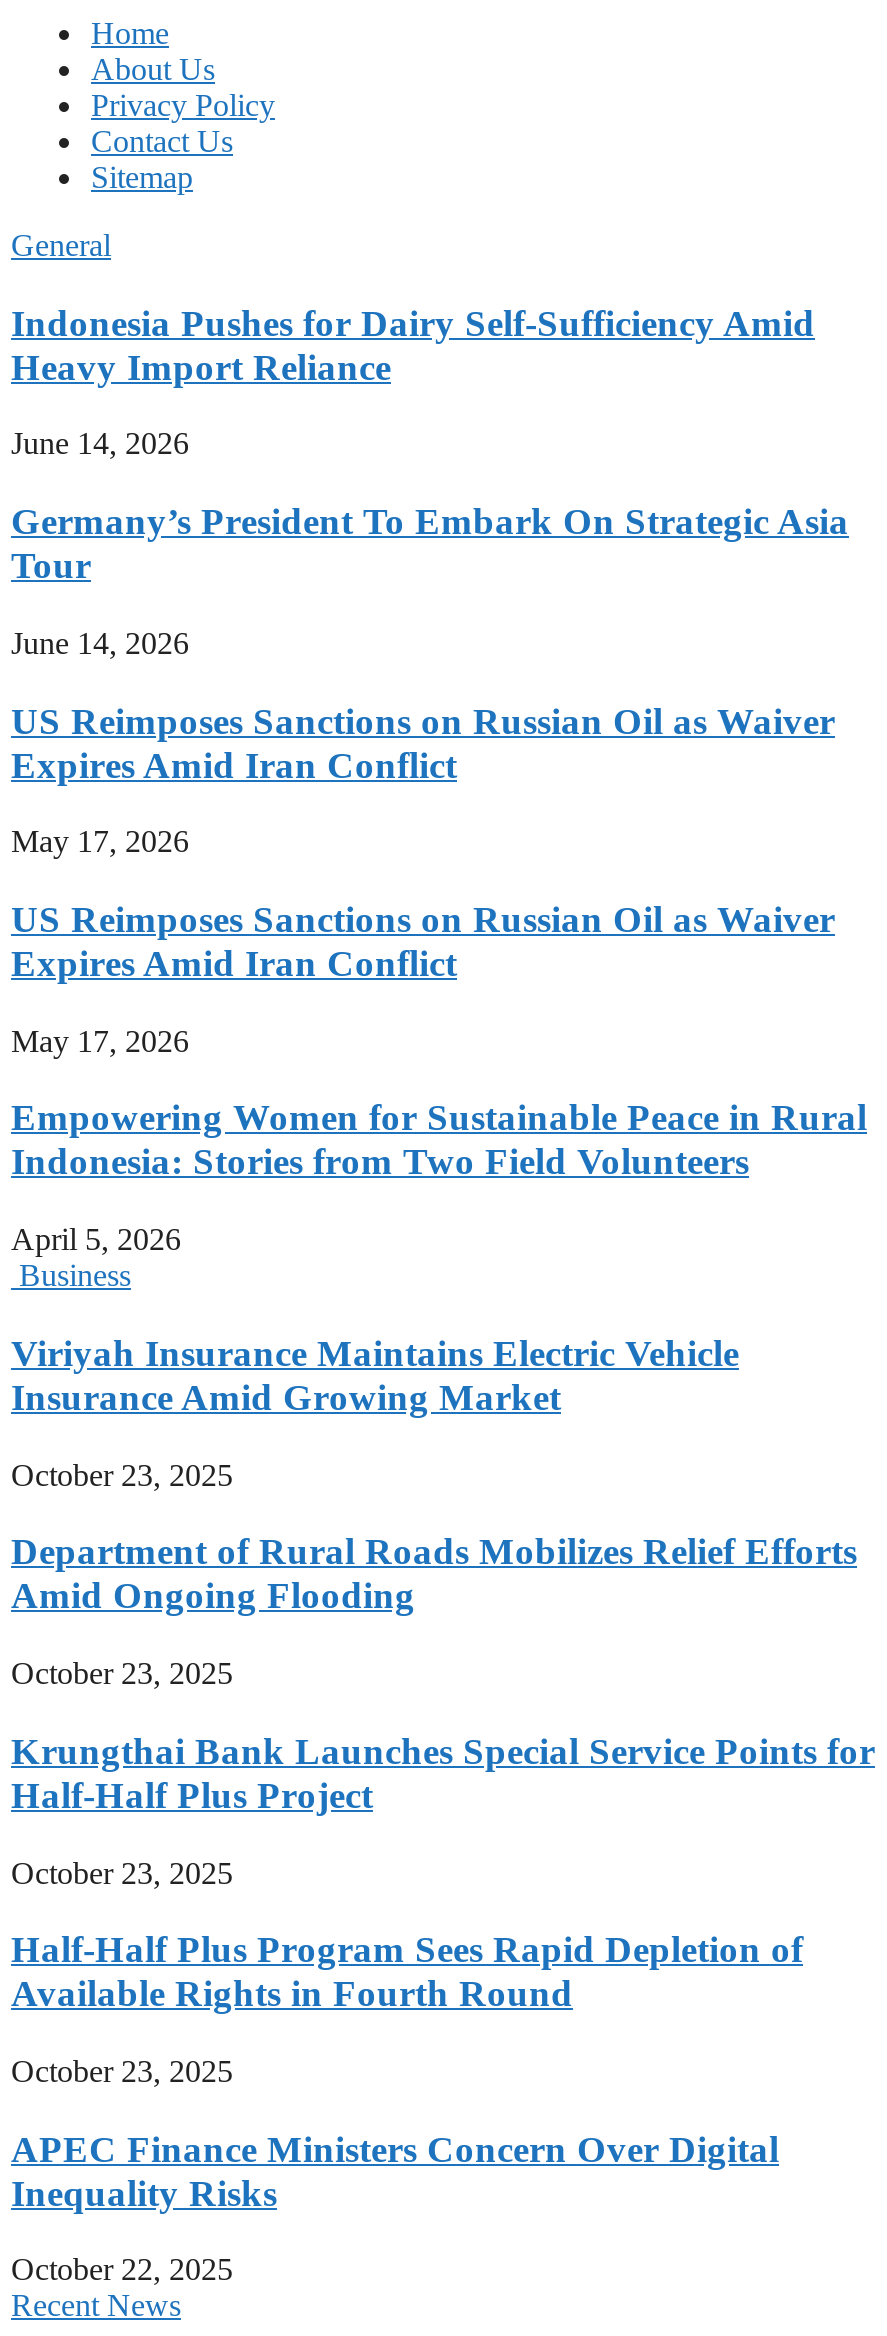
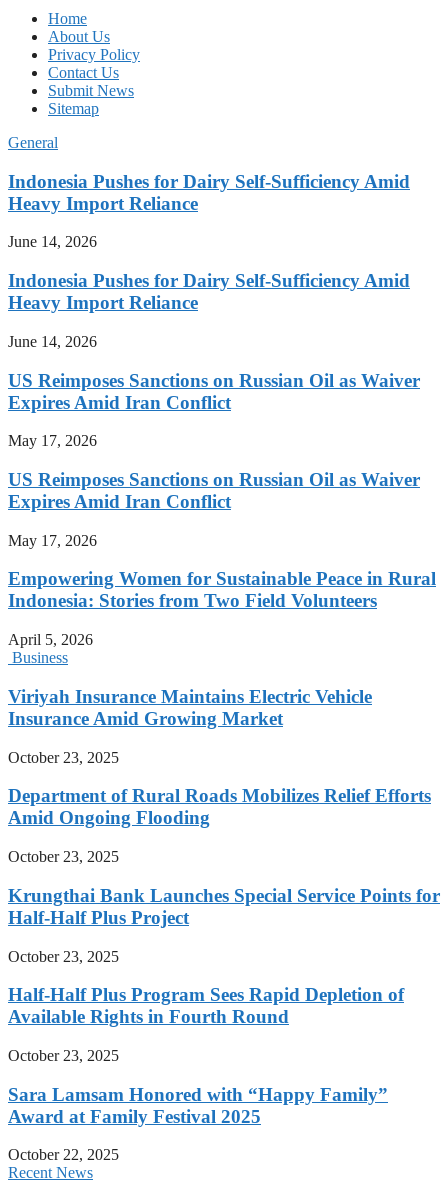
none -> [48,82,134,99] Submit News
[11,500,849,586] Germany’s President To Embark On Strategic Asia | Tour -> [8,270,410,313] Indonesia Pushes for Dairy Self-Sufficiency Amid | Heavy Import Reliance
[11,2127,779,2213] APEC Finance Ministers Concern Over Digital | Inequality Risks -> [8,1084,388,1127] Sara Lamsam Honored with “Happy Family” | Award at Family Festival 2025

